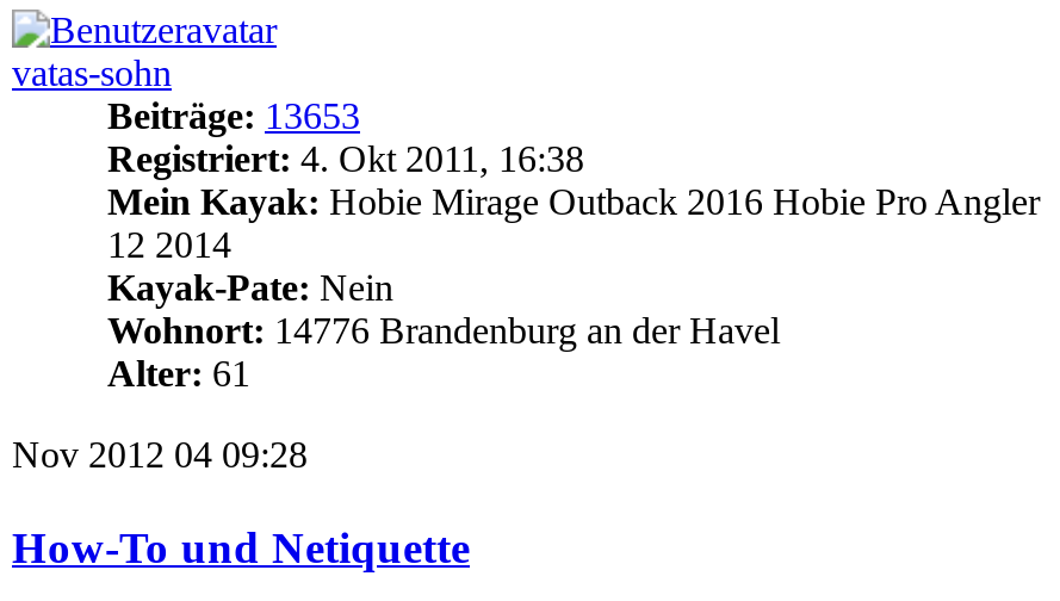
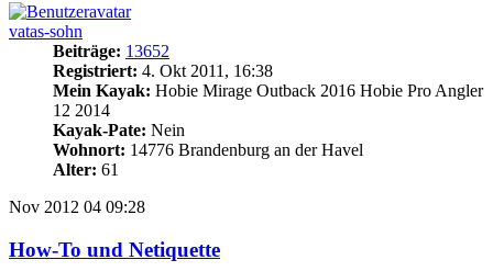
[107,95,360,136] Beiträge: 13653 -> [53,42,169,60] Beiträge: 13652

